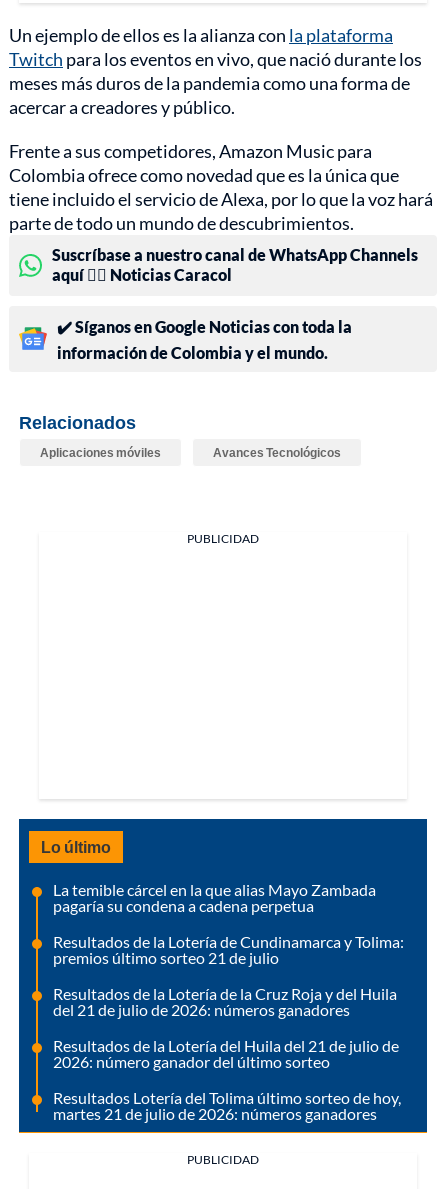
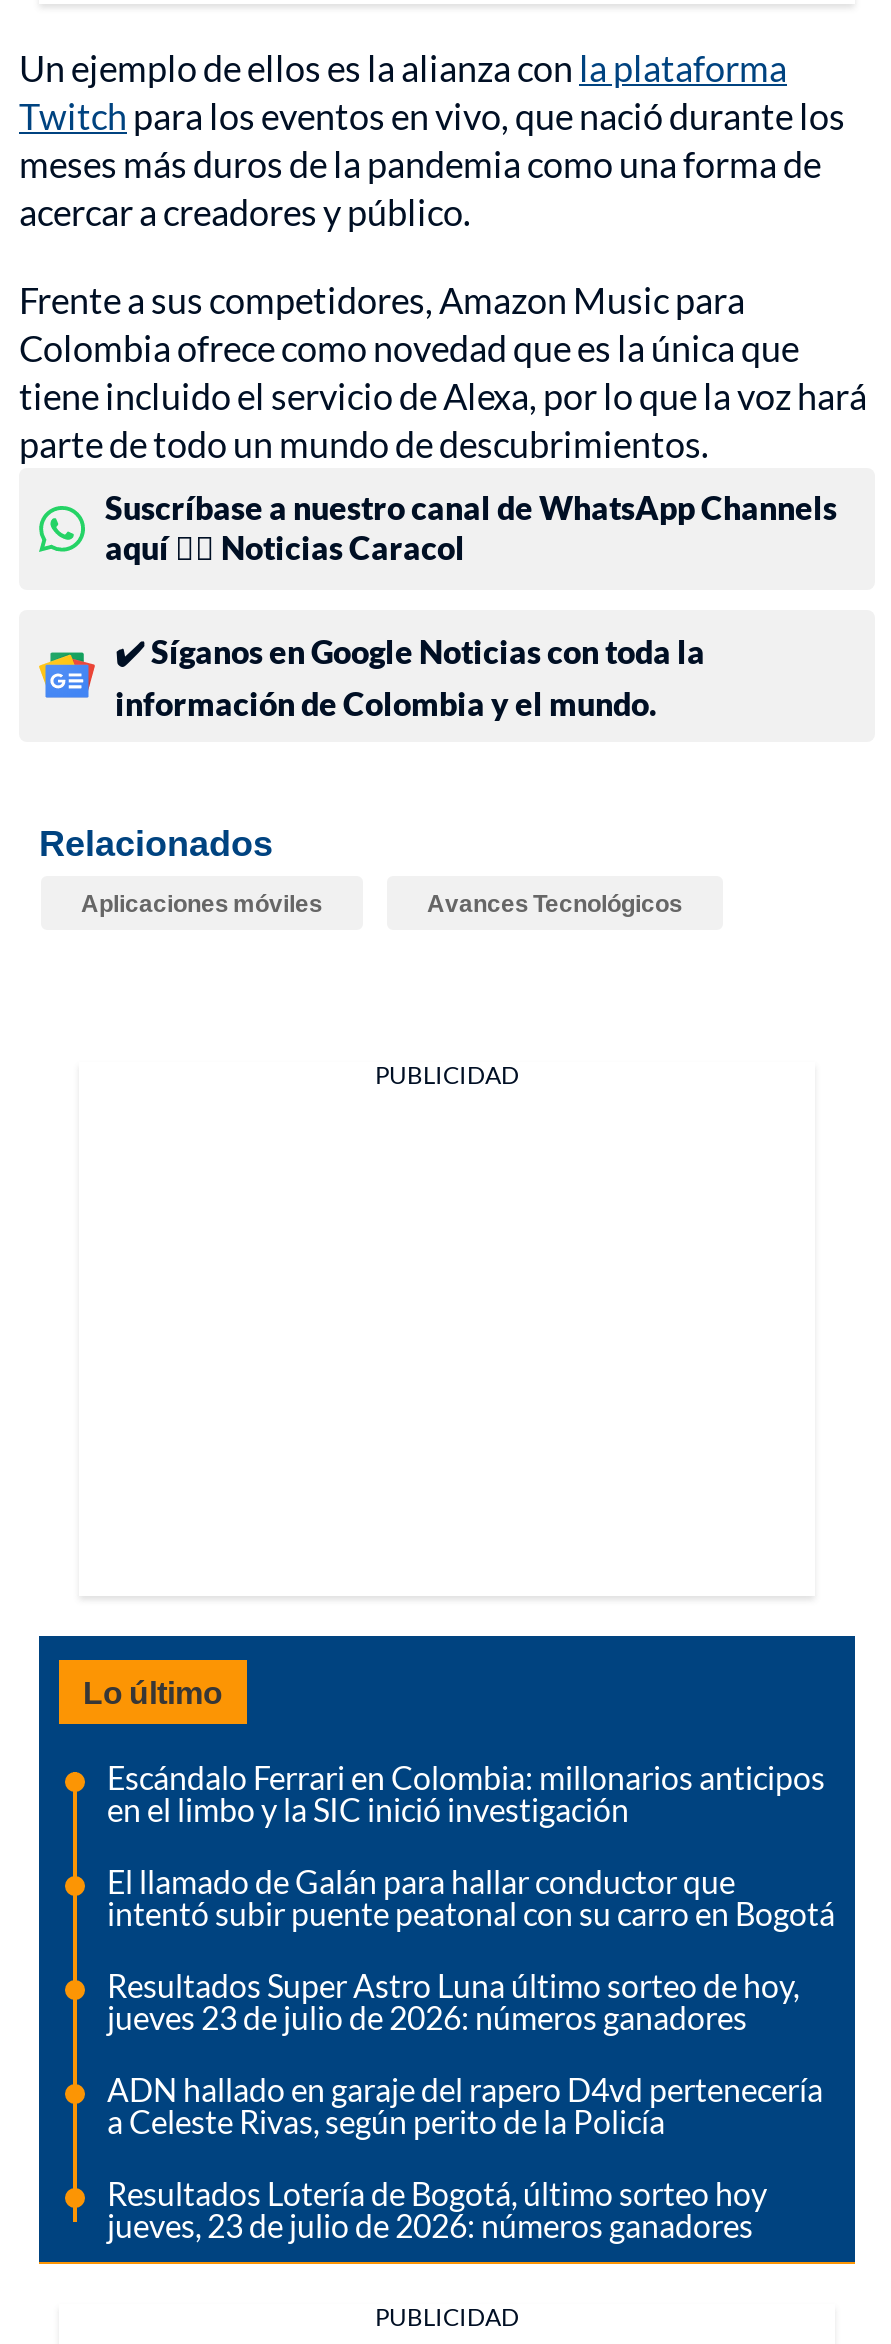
[53,880,376,915] La temible cárcel en la que alias Mayo Zambada | pagaría su condena a cadena perpetua -> [107,1757,825,1827] Escándalo Ferrari en Colombia: millonarios anticipos | en el limbo y la SIC inició investigación
[53,932,404,967] Resultados de la Lotería de Cundinamarca y Tolima: | premios último sorteo 21 de julio -> [107,1861,835,1931] El llamado de Galán para hallar conductor que | intentó subir puente peatonal con su carro en Bogotá
[53,984,397,1019] Resultados de la Lotería de la Cruz Roja y del Huila | del 21 de julio de 2026: números ganadores -> [107,1965,799,2035] Resultados Super Astro Luna último sorteo de hoy, | jueves 23 de julio de 2026: números ganadores
[53,1036,399,1071] Resultados de la Lotería del Huila del 21 de julio de | 2026: número ganador del último sorteo -> [107,2069,823,2139] ADN hallado en garaje del rapero D4vd pertenecería | a Celeste Rivas, según perito de la Policía
[53,1088,401,1123] Resultados Lotería del Tolima último sorteo de hoy, | martes 21 de julio de 2026: números ganadores -> [107,2173,767,2243] Resultados Lotería de Bogotá, último sorteo hoy | jueves, 23 de julio de 2026: números ganadores

